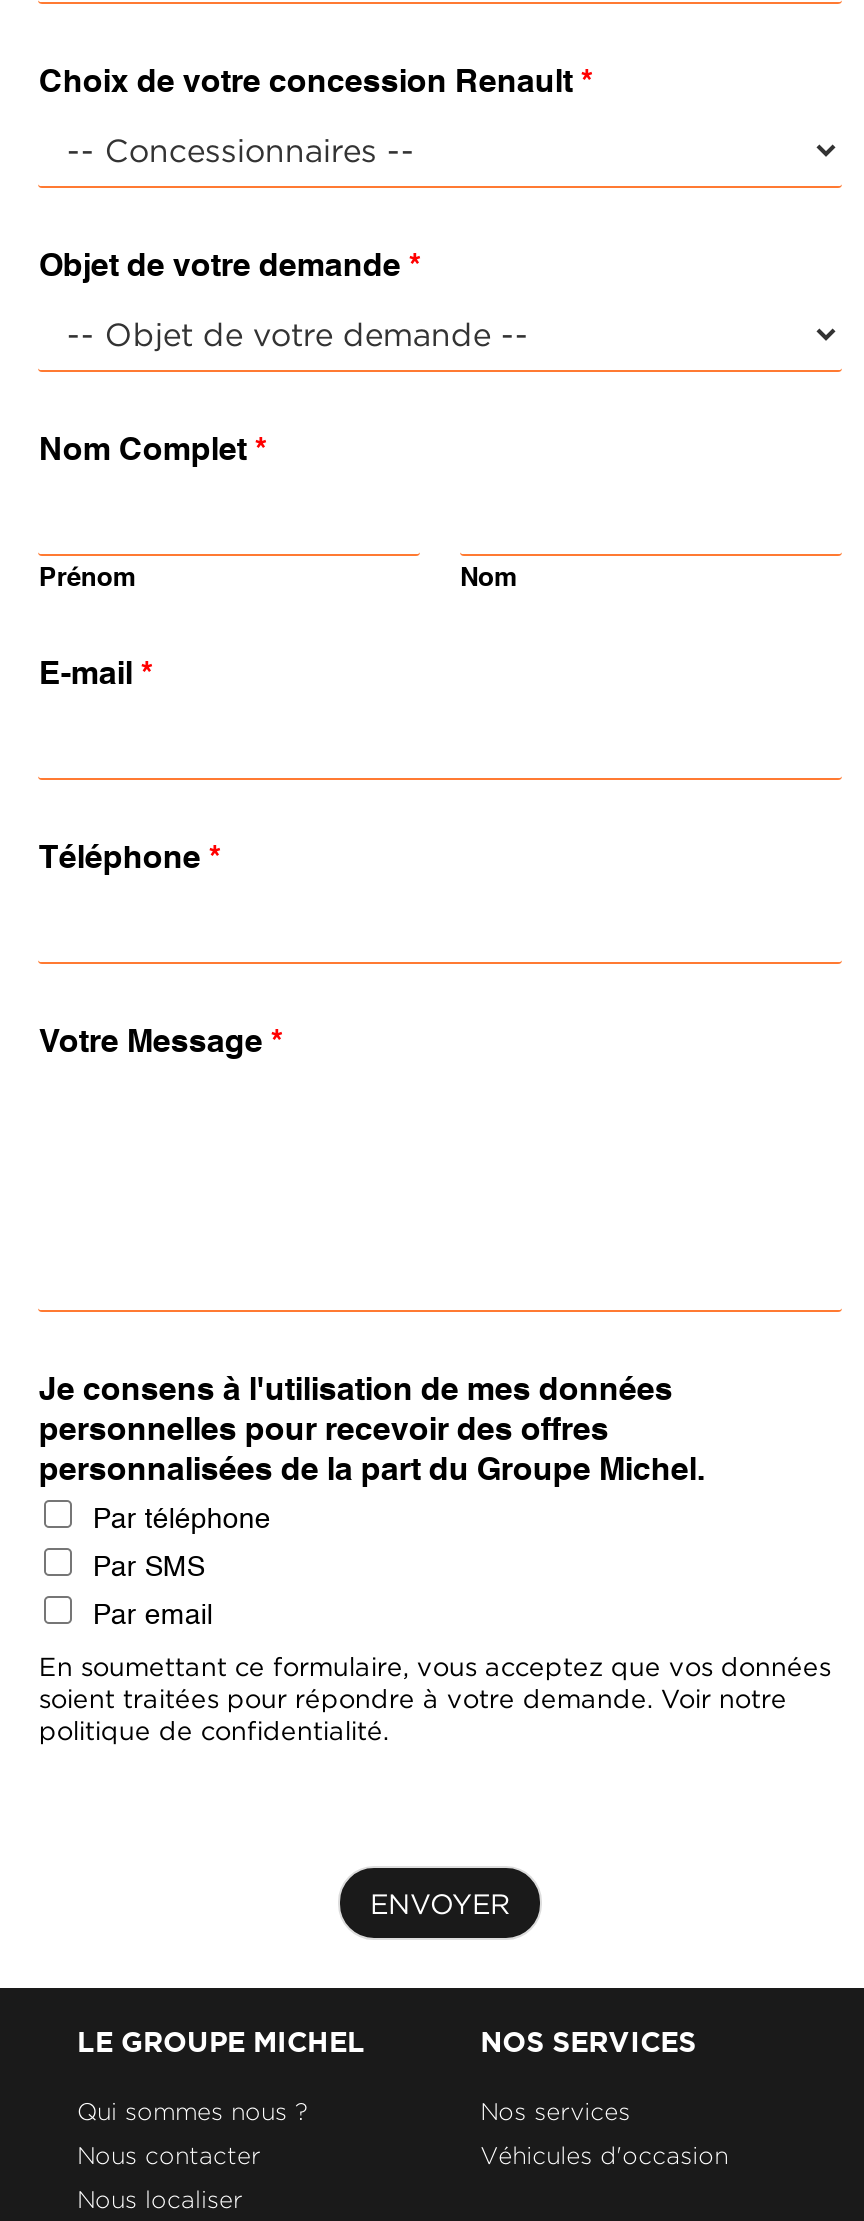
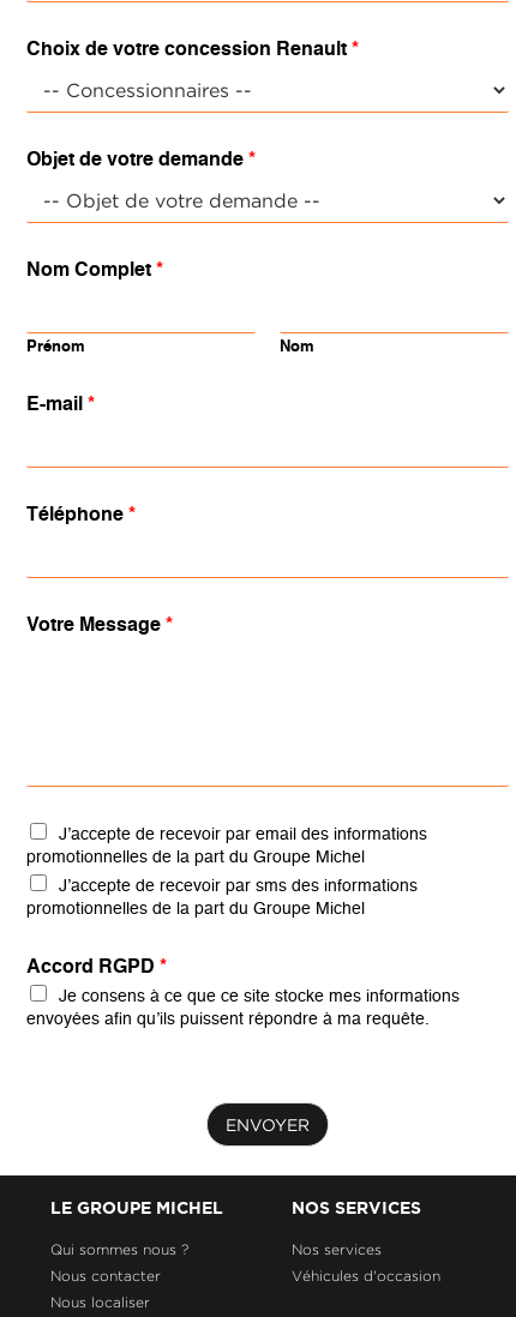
[39,1376,831,1744] Je consens à l'utilisation de mes données | personnelles pour recevoir des offres | personnalisées de la part du Groupe Michel. | Par téléphone | Par SMS | Par email | En soumettant ce formulaire, vous acceptez que vos données | soient traitées pour répondre à votre demande. Voir notre | politique de confidentialité. -> [27,826,460,1028] J’accepte de recevoir par email des informations | promotionnelles de la part du Groupe Michel | J’accepte de recevoir par sms des informations | promotionnelles de la part du Groupe Michel | Accord RGPD * | Je consens à ce que ce site stocke mes informations | envoyées afin qu’ils puissent répondre à ma requête.

